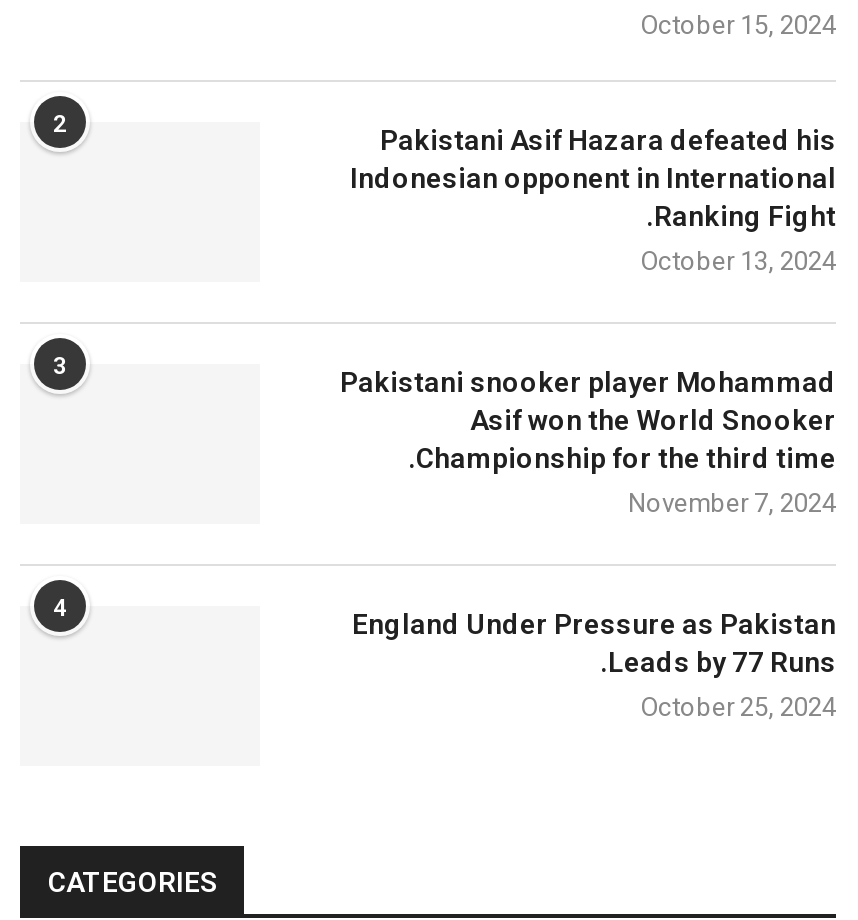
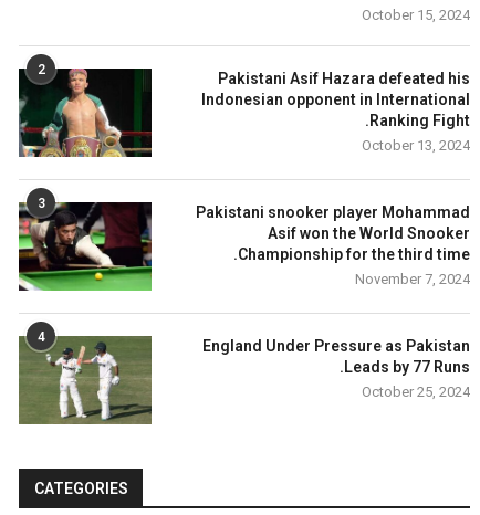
none -> [18,67,153,158] [image]
none -> [18,201,153,292] [image]
none -> [18,335,153,425] [image]

